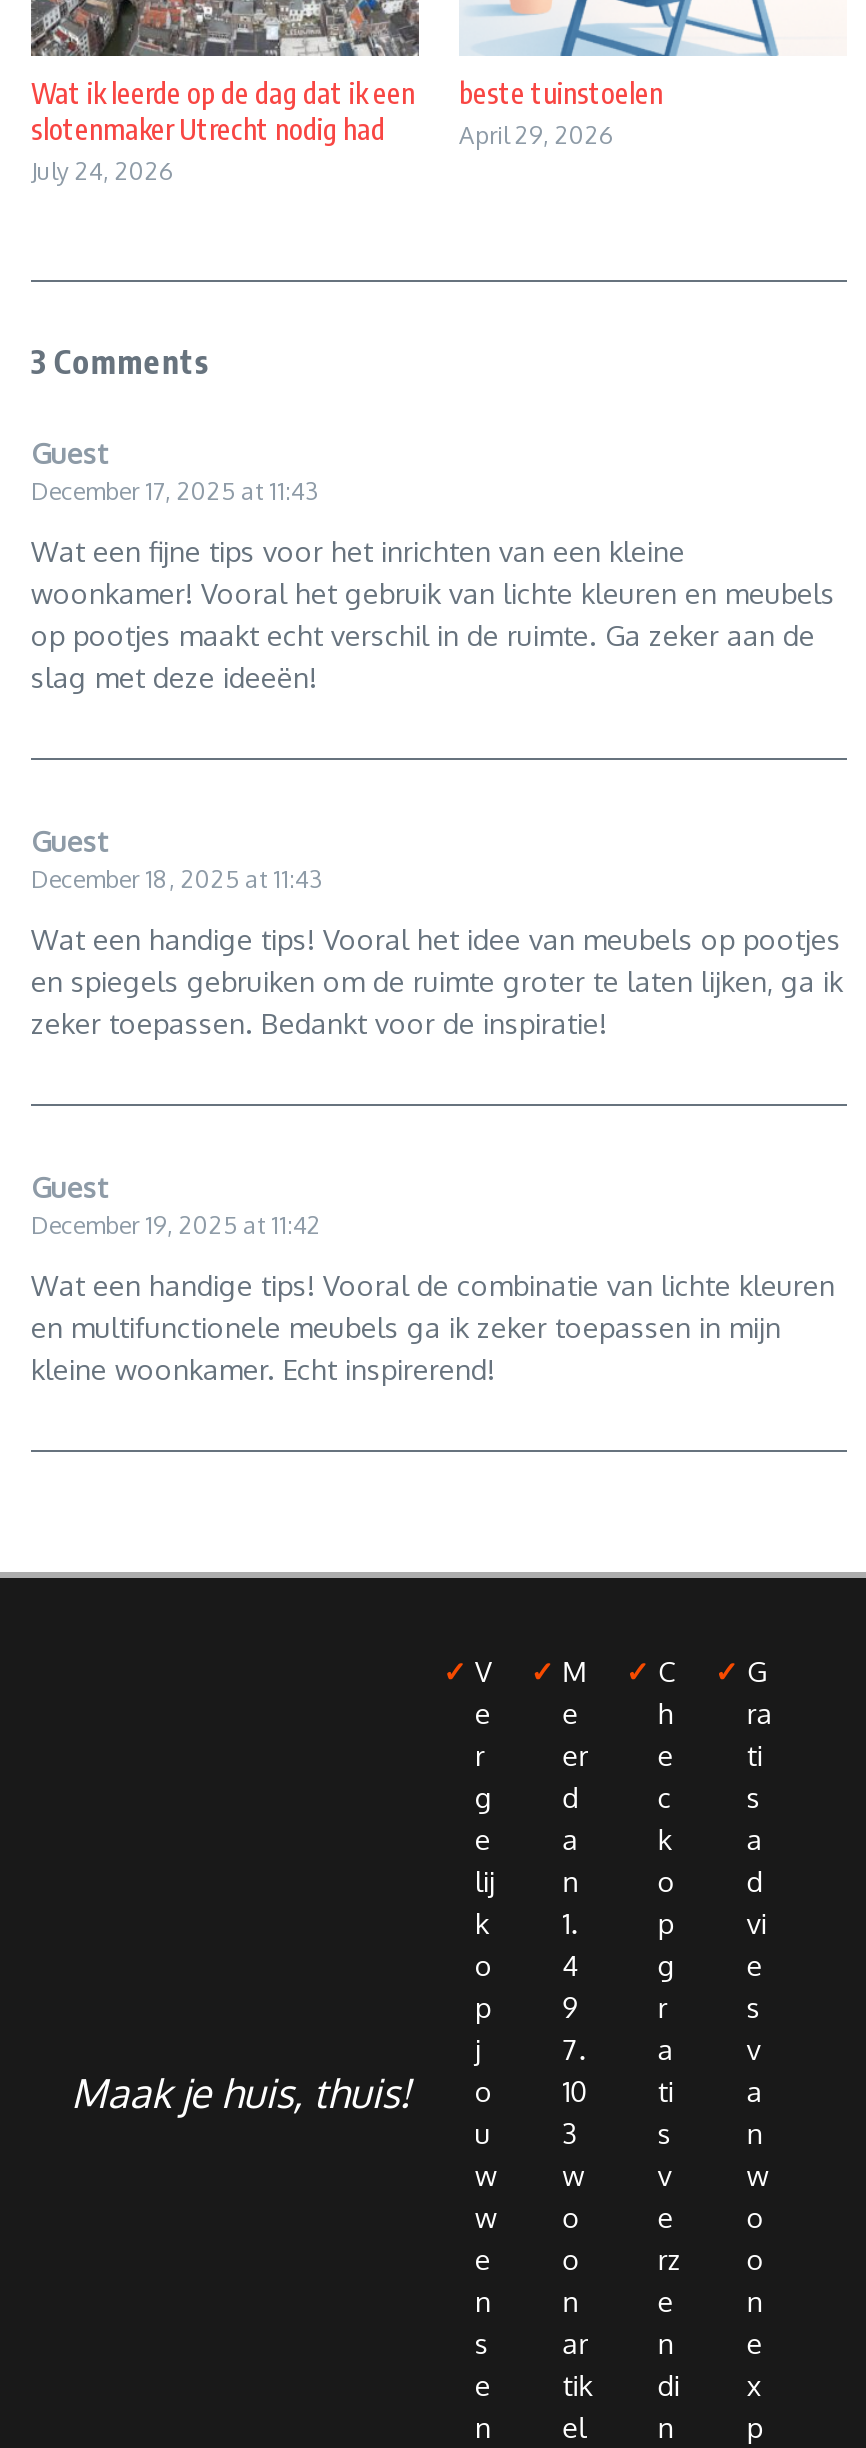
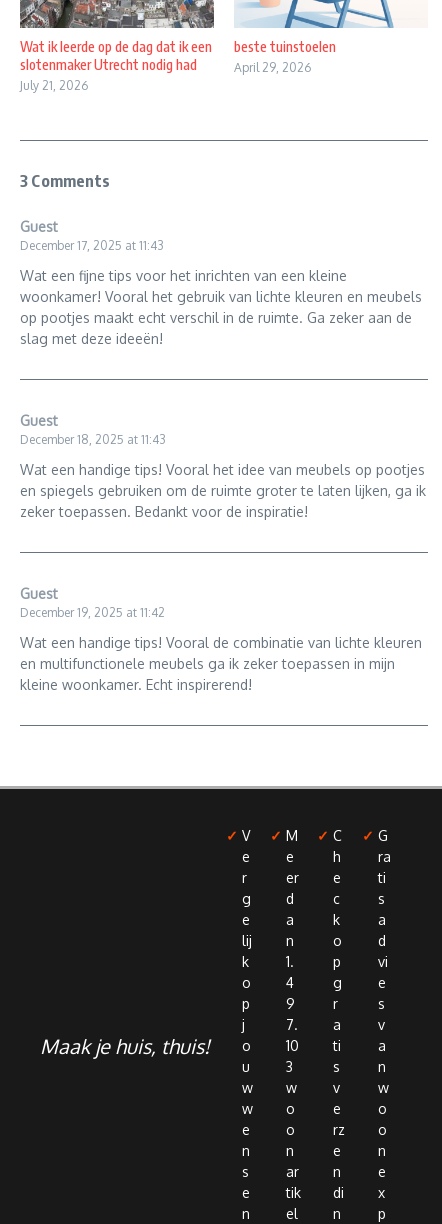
[31,157,173,187] July 24, 2026 -> [20,78,88,93] July 21, 2026

